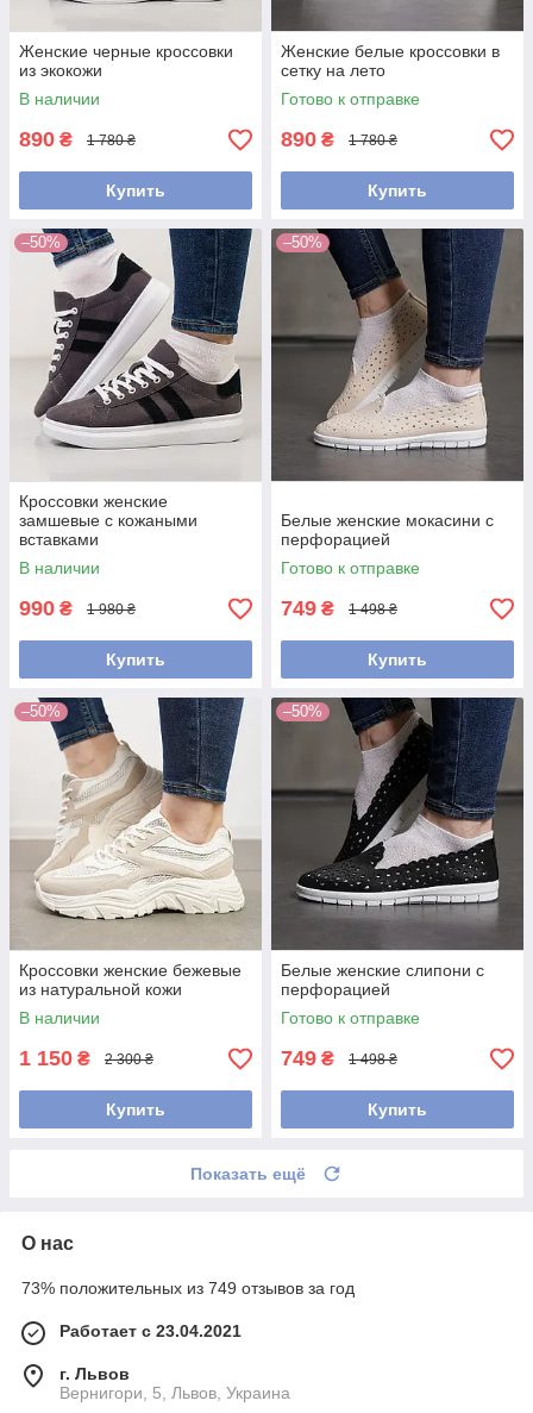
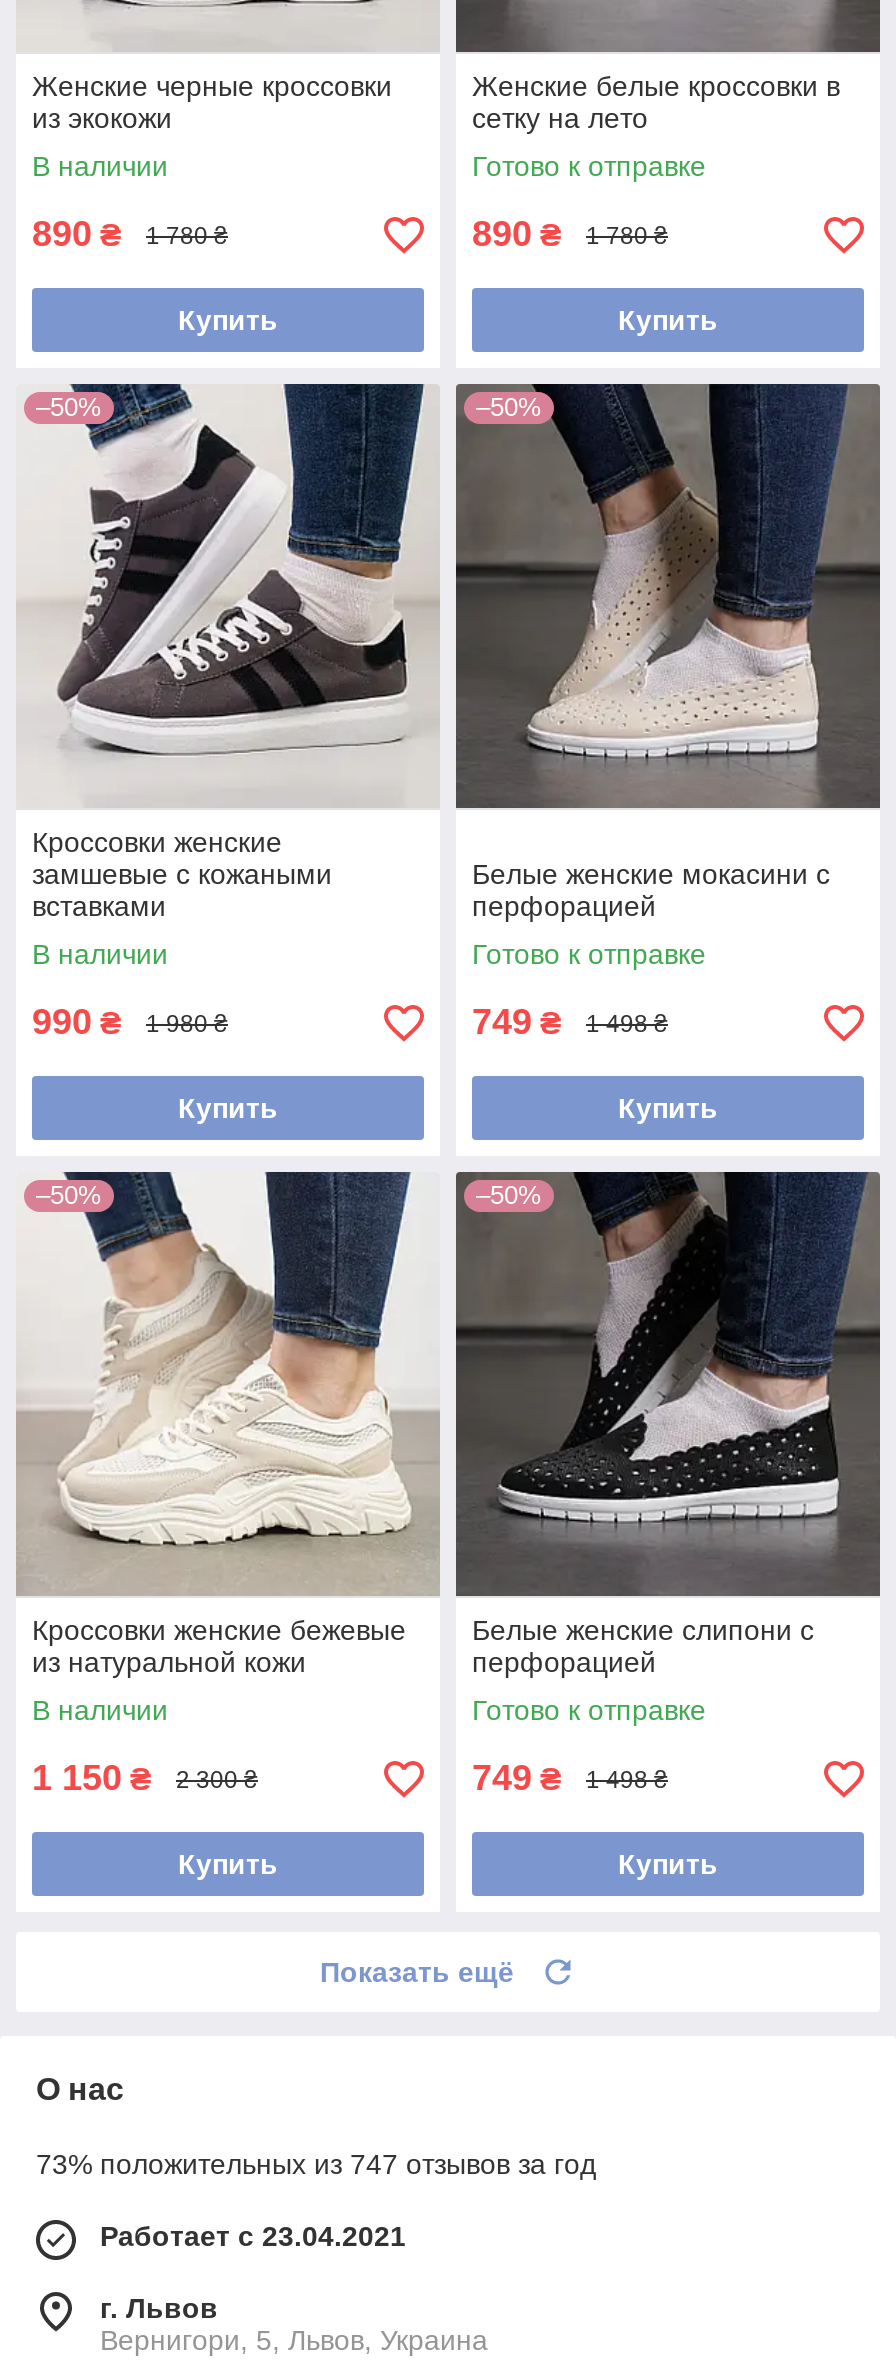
[21,1279,355,1298] 73% положительных из 749 отзывов за год -> [36,2148,596,2180] 73% положительных из 747 отзывов за год

